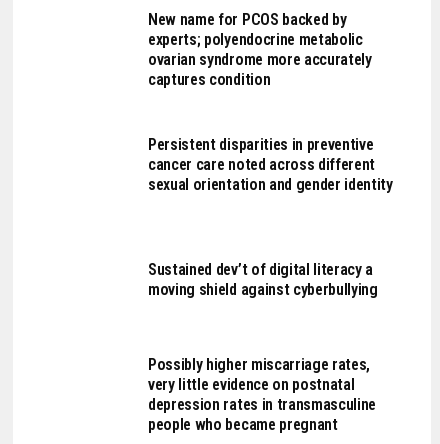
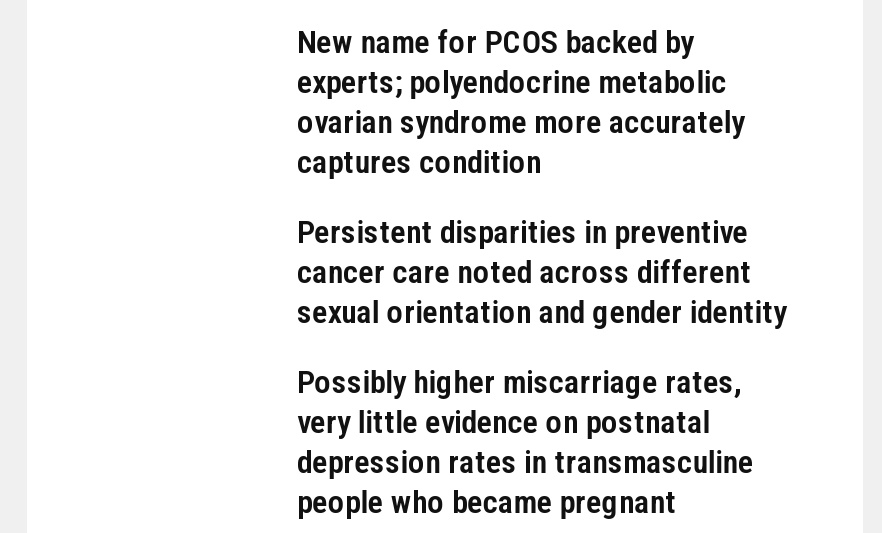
[148,260,378,299] Sustained dev’t of digital literacy a | moving shield against cyberbullying -> none

